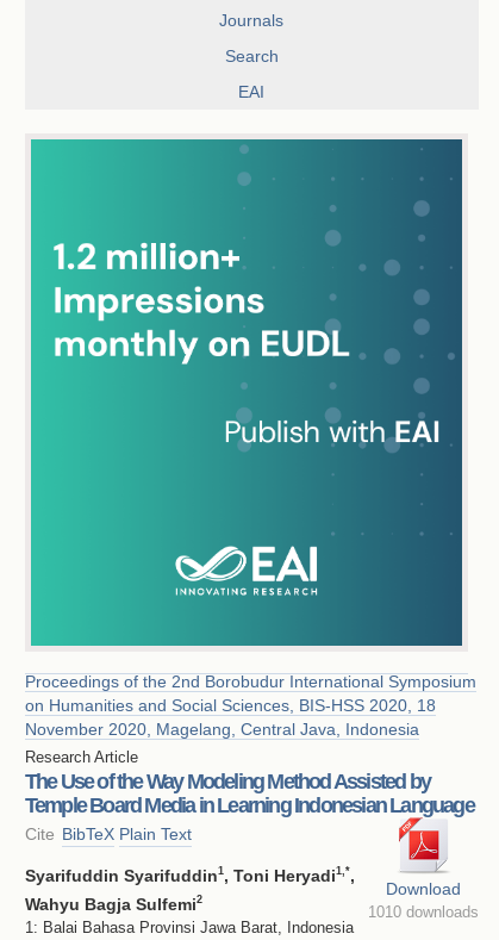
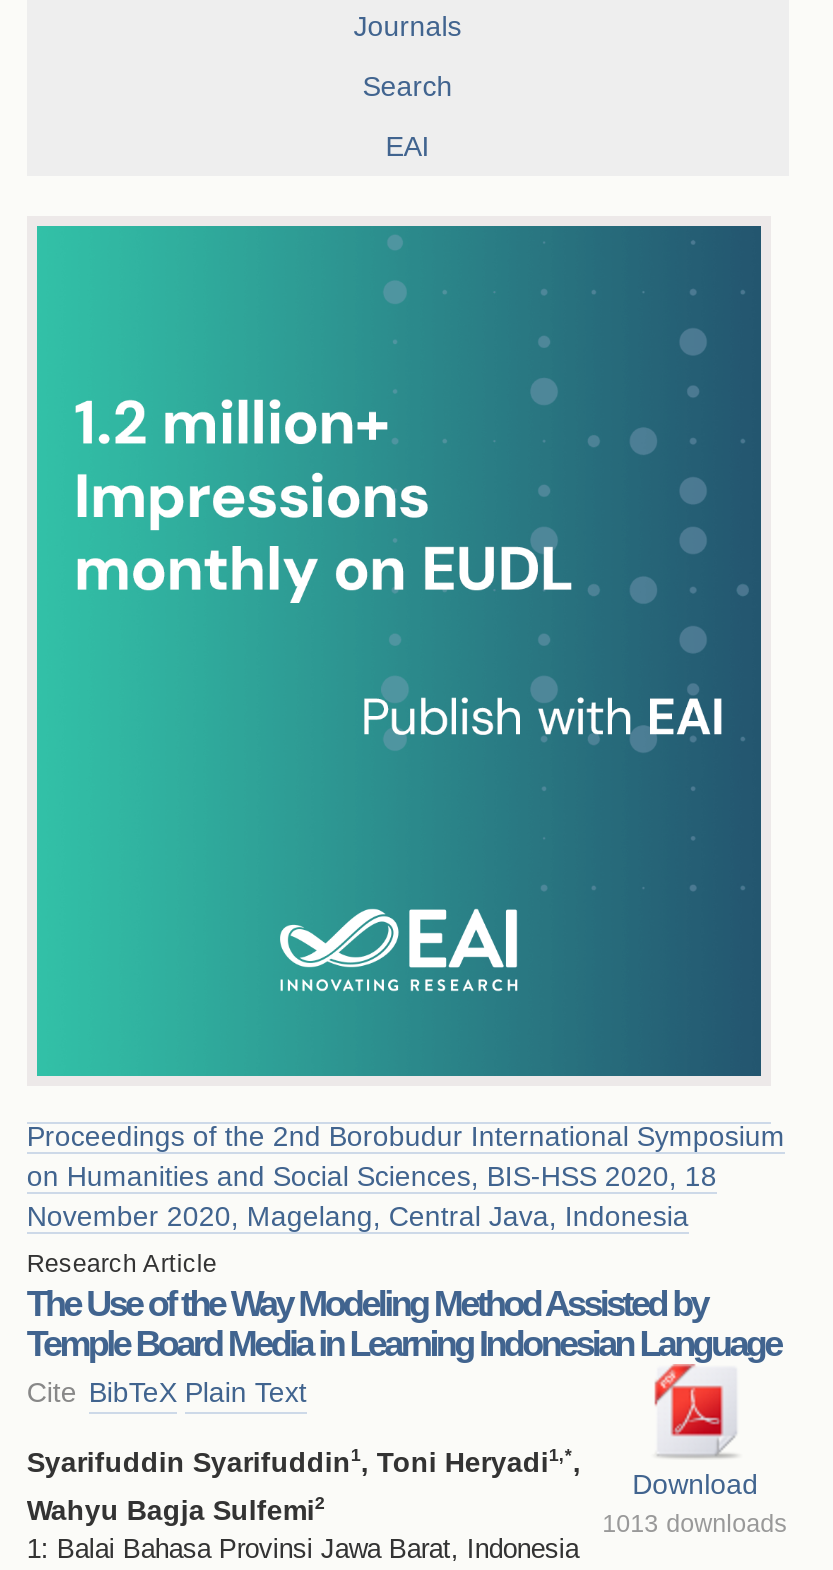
[368,904,478,921] 1010 downloads -> [602,1509,788,1537] 1013 downloads

